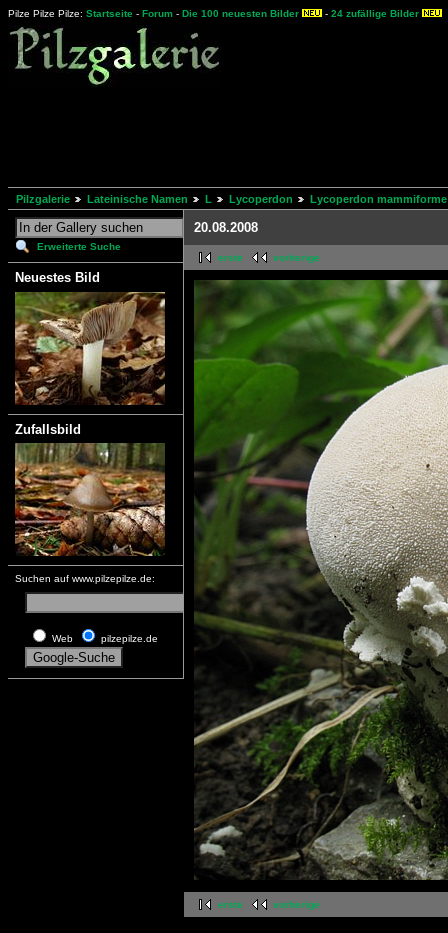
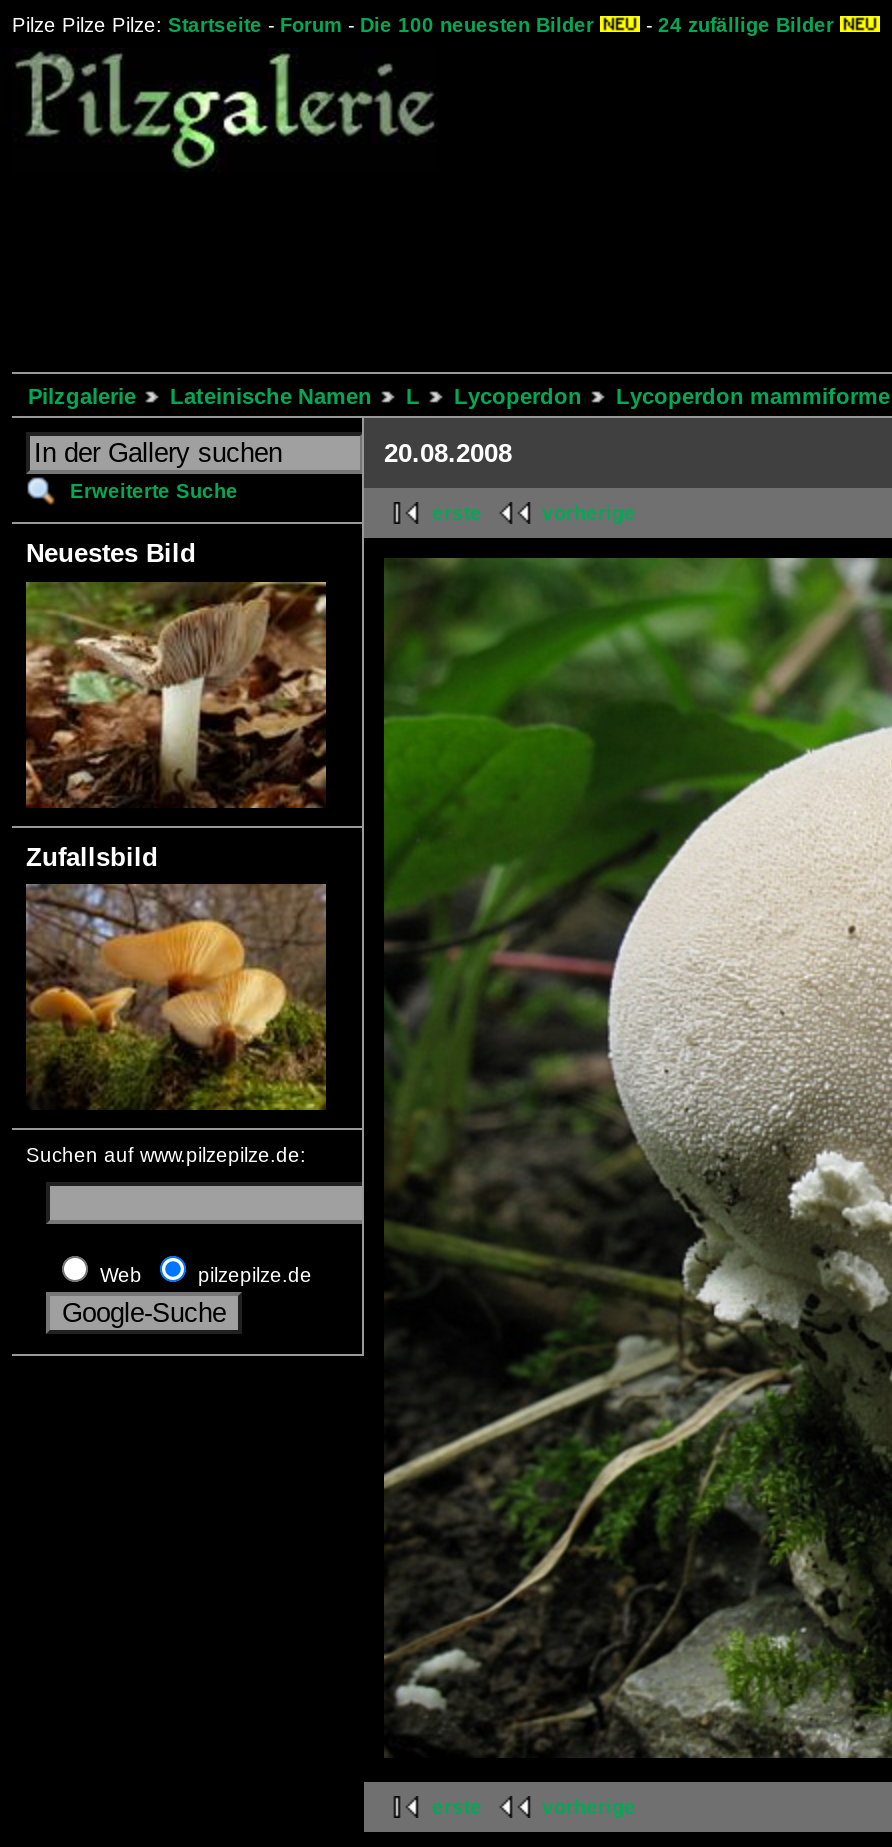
[15,443,166,557] [image] -> [26,884,326,1110] [image]

